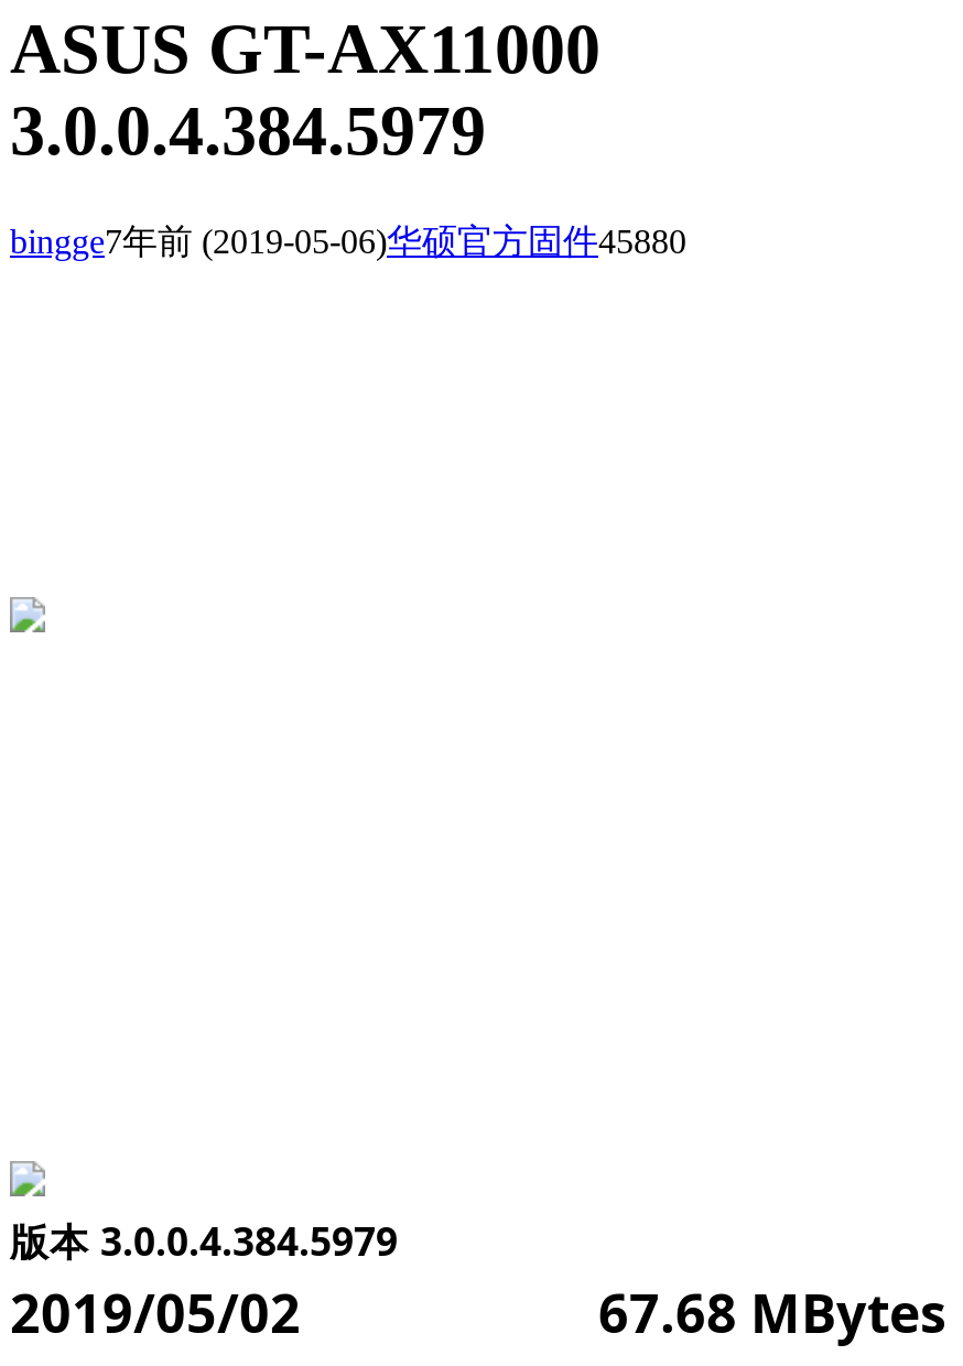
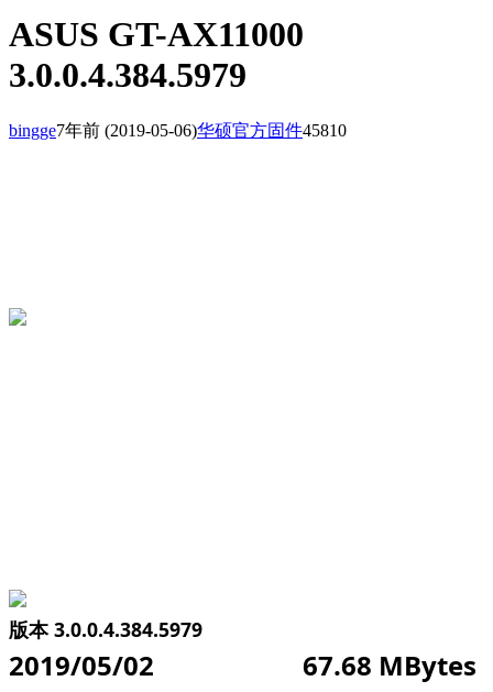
[10,222,686,260] bingge7年前(2019-05-06)华硕官方固件45880 -> [9,121,347,140] bingge7年前(2019-05-06)华硕官方固件45810

